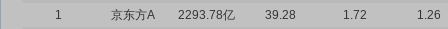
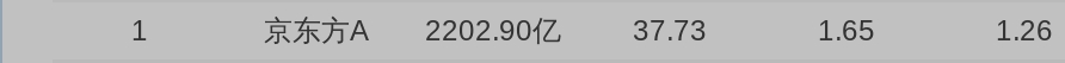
[110,8,235,22] 京东方A 2293.78亿 -> [264,14,561,48] 京东方A 2202.90亿
[265,8,296,22] 39.28 -> [633,14,707,48] 37.73
[342,8,366,22] 1.72 -> [818,14,875,48] 1.65

